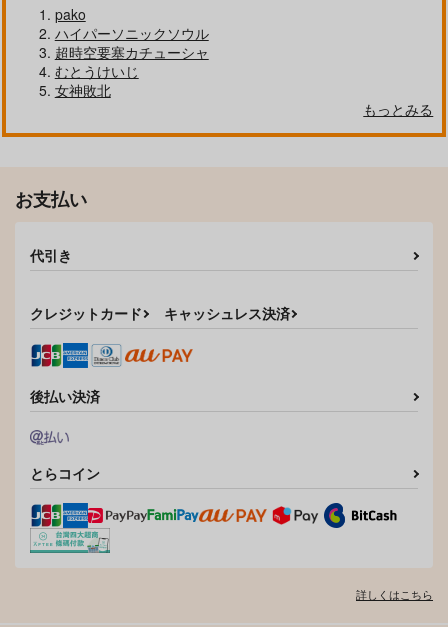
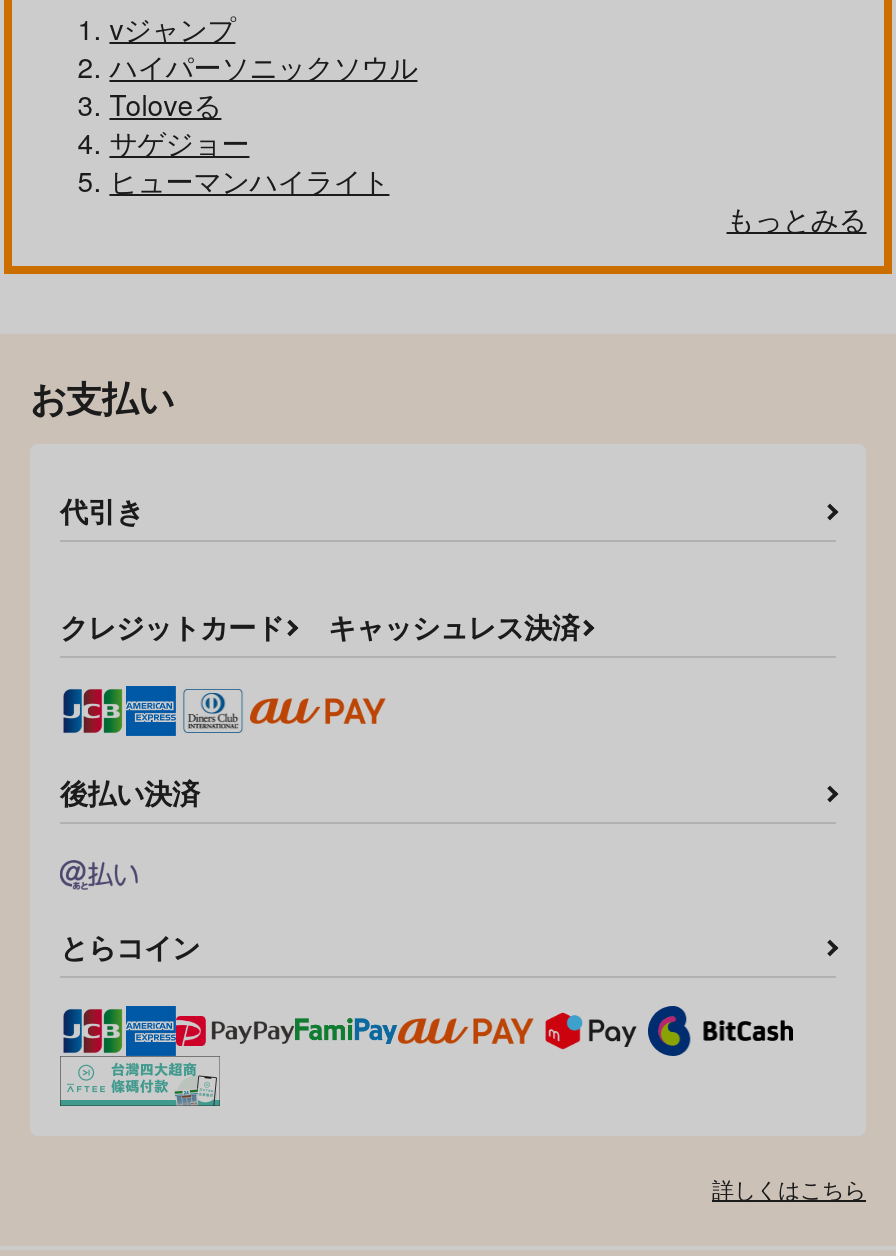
[55,4,86,24] pako -> [109,9,235,49] vジャンプ
[55,42,209,100] 超時空要塞カチューシャ | むとうけいじ | 女神敗北 -> [109,85,389,201] Toloveる | サゲジョー | ヒューマンハイライト

